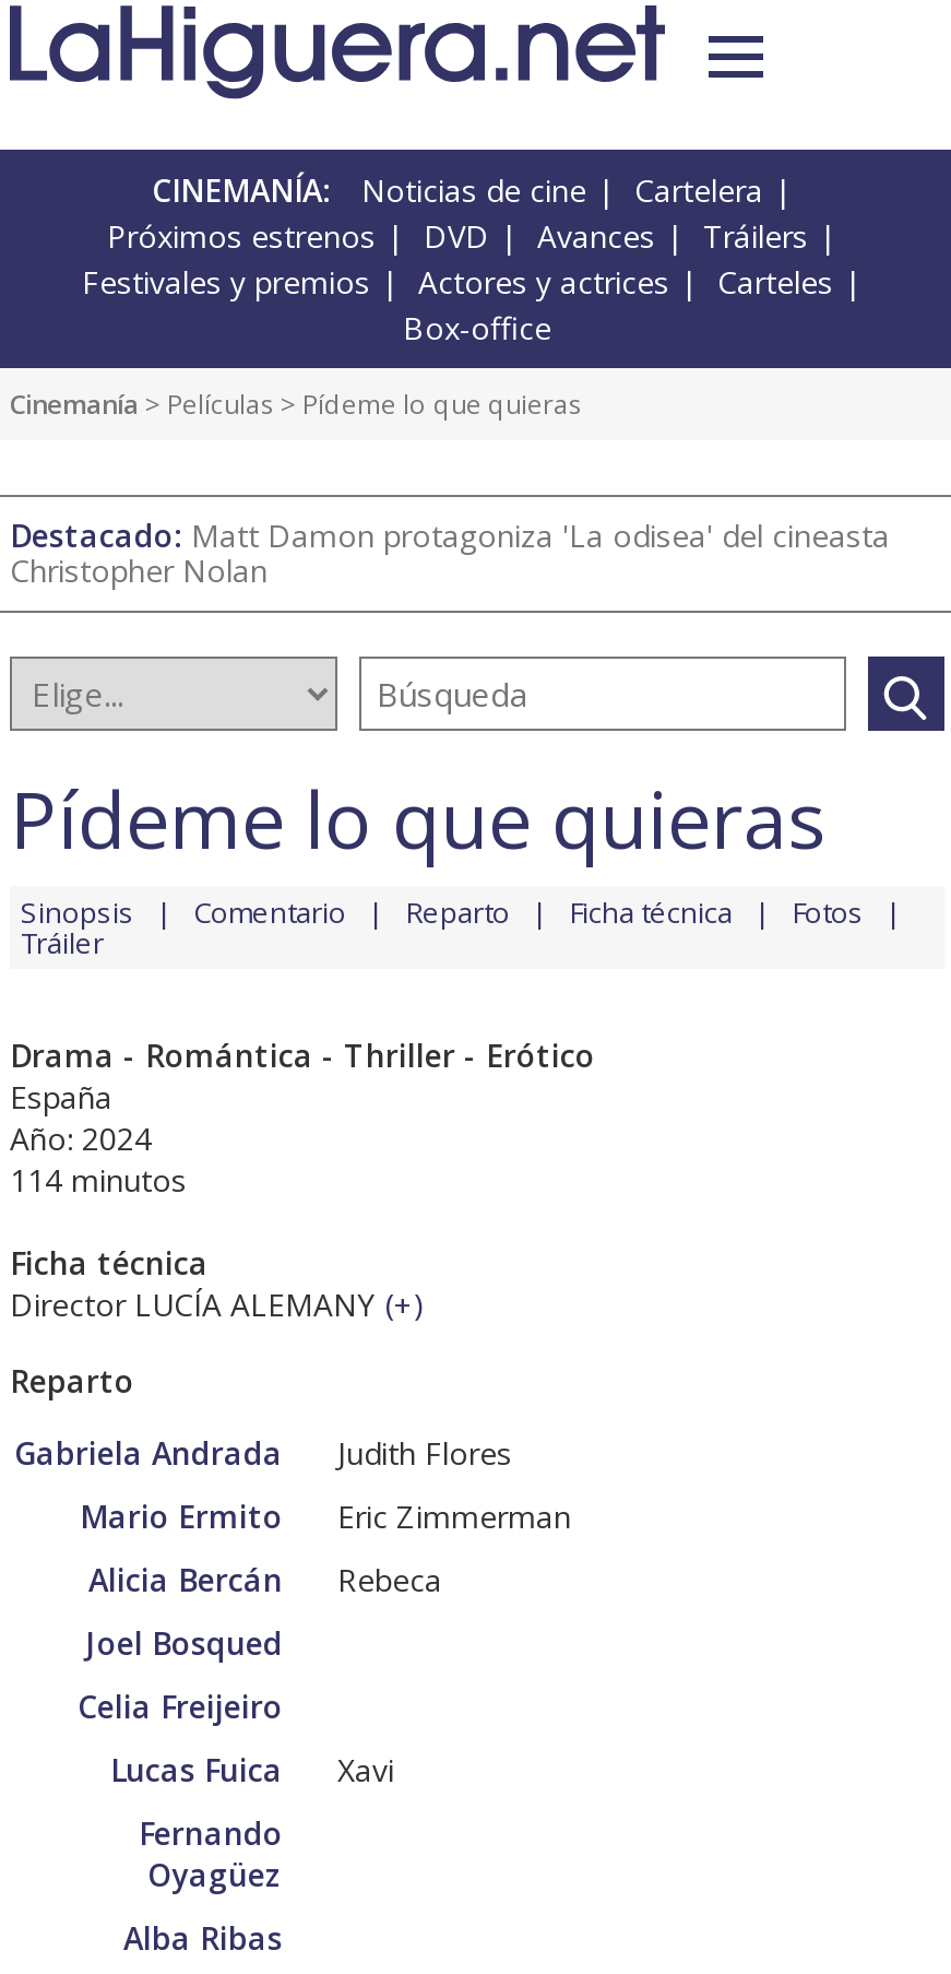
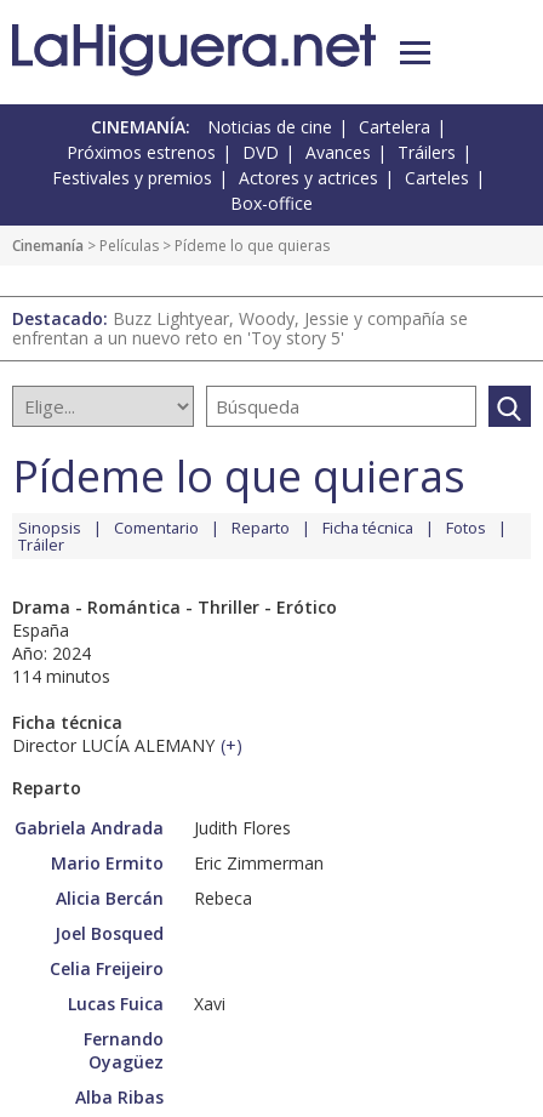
[10,515,890,591] Destacado: Matt Damon protagoniza 'La odisea' del cineasta | Christopher Nolan -> [12,307,468,350] Destacado: Buzz Lightyear, Woody, Jessie y compañía se | enfrentan a un nuevo reto en 'Toy story 5'

